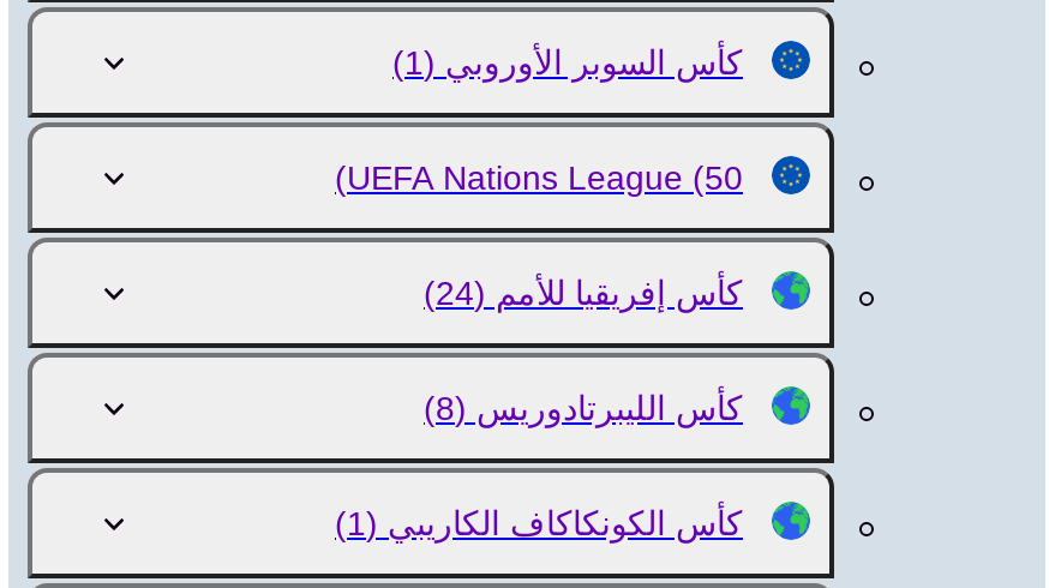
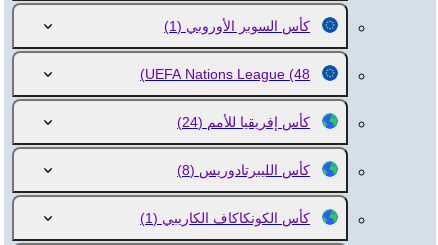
[347,158,743,197] UEFA Nations League (50) -> [145,66,310,82] UEFA Nations League (48)

